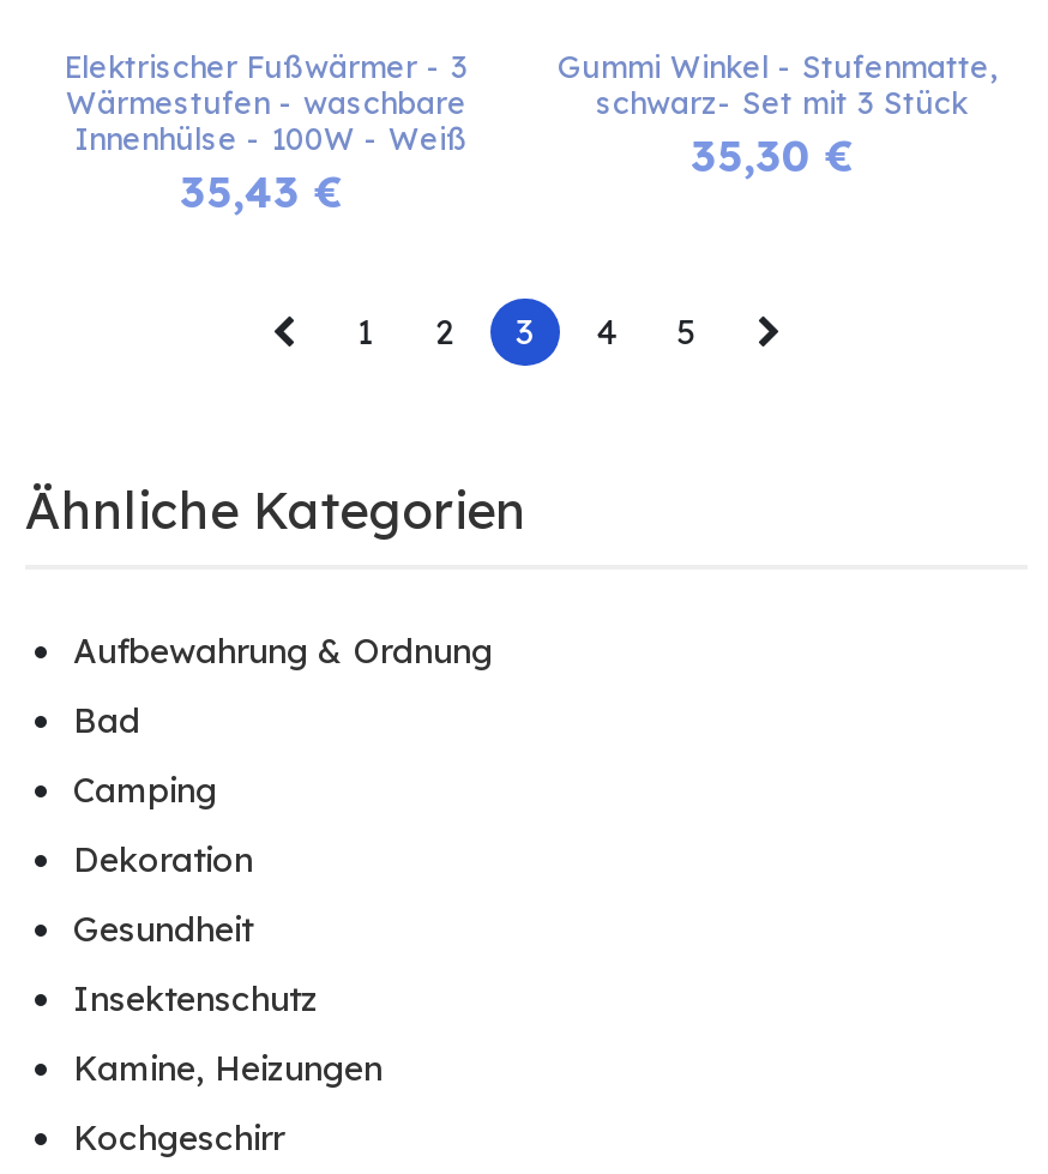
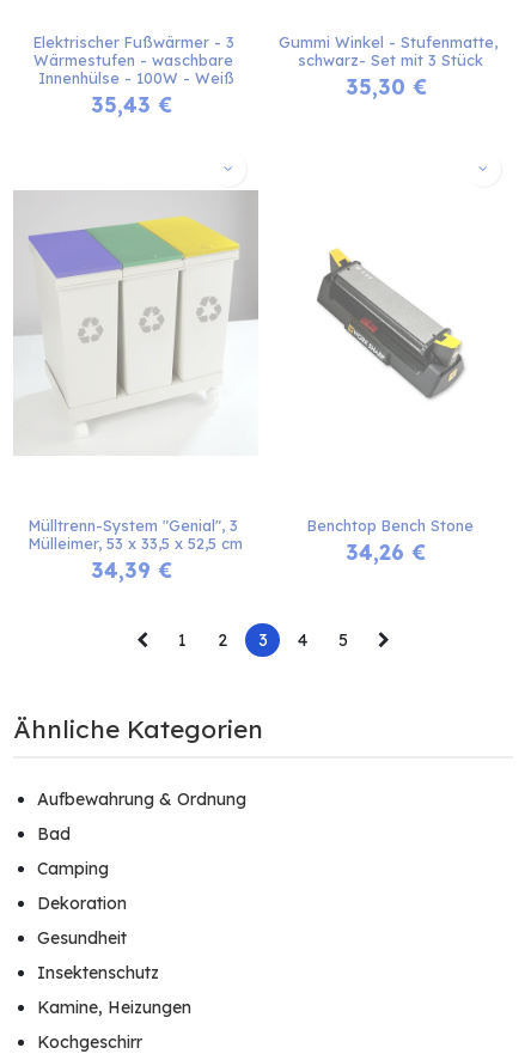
none -> [12,189,260,456] [image]
none -> [29,516,243,583] Mülltrenn-System "Genial", 3 | Mülleimer, 53 x 33,5 x 52,5 cm | 34,39 €
none -> [307,516,474,565] Benchtop Bench Stone | 34,26 €
none -> [316,246,466,401] [image]

